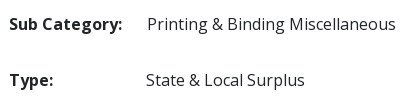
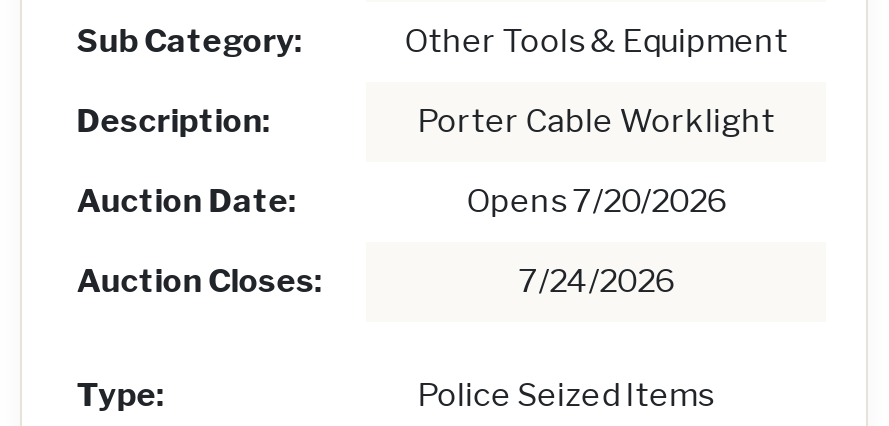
[147,13,396,35] Printing & Binding Miscellaneous -> [76,22,788,300] Other Tools & Equipment | Description: | Porter Cable Worklight | Auction Date: | Opens 7/20/2026 | Auction Closes: | 7/24/2026
[146,69,305,91] State & Local Surplus -> [417,377,713,415] Police Seized Items

